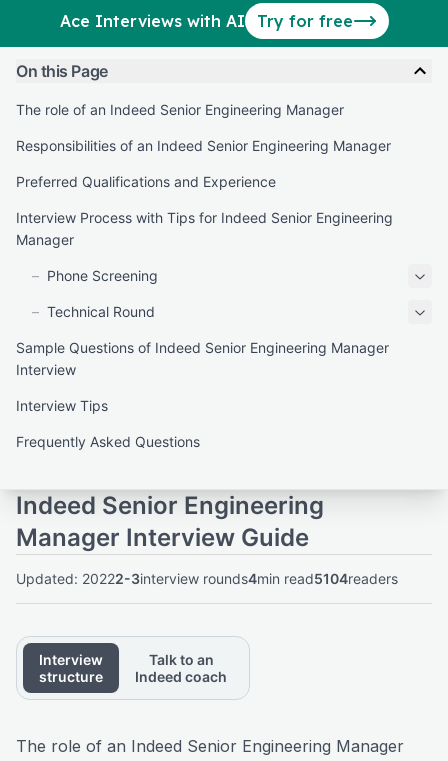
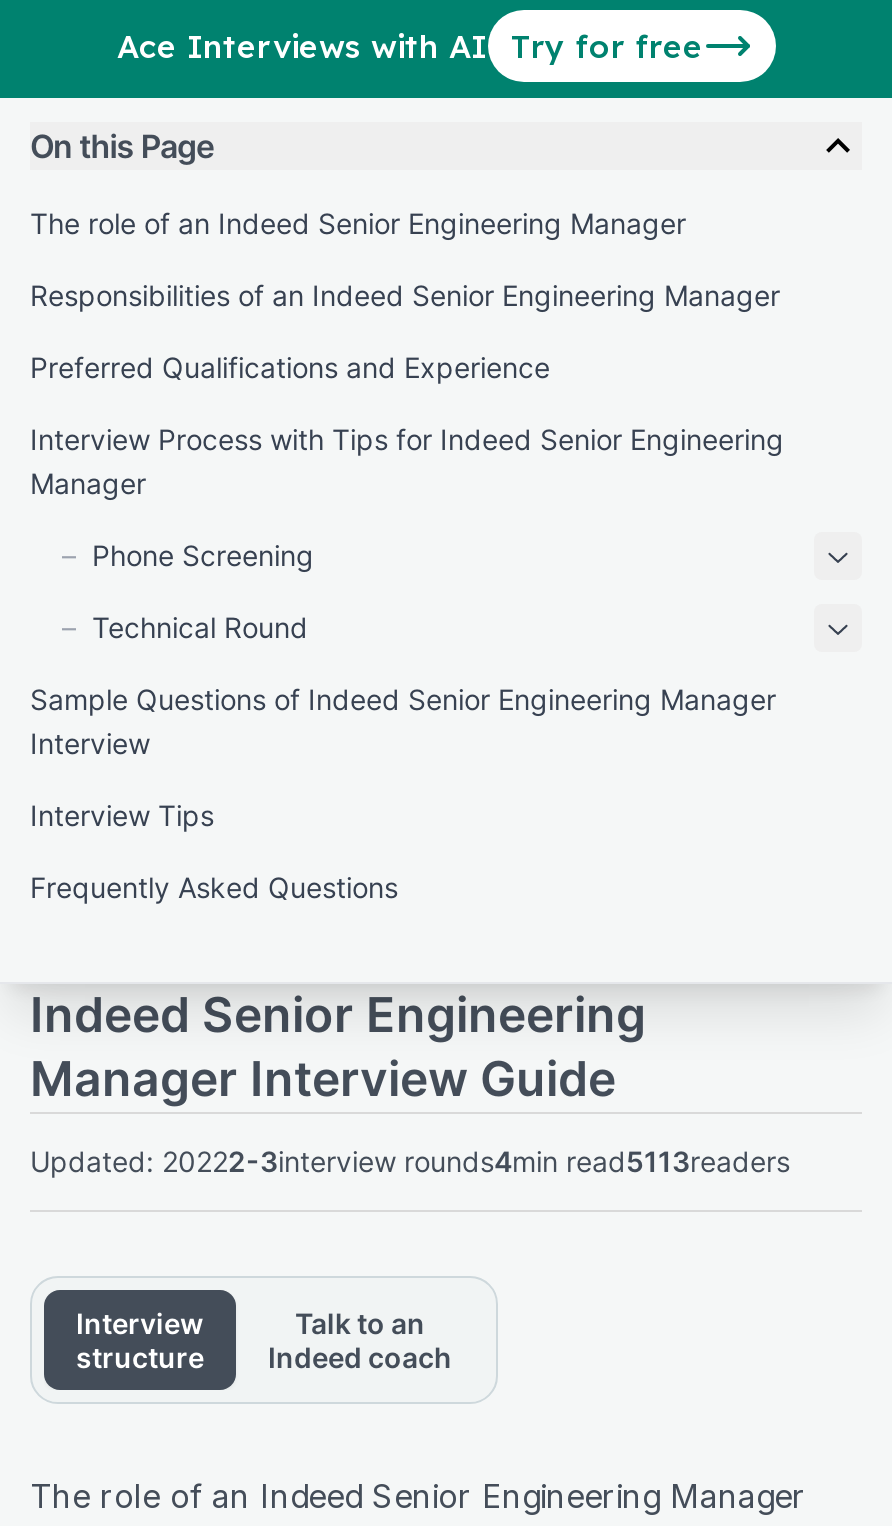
[16,570,398,587] Updated: 20222-3interview rounds4min read5104readers -> [30,1144,790,1178] Updated: 20222-3interview rounds4min read5113readers

